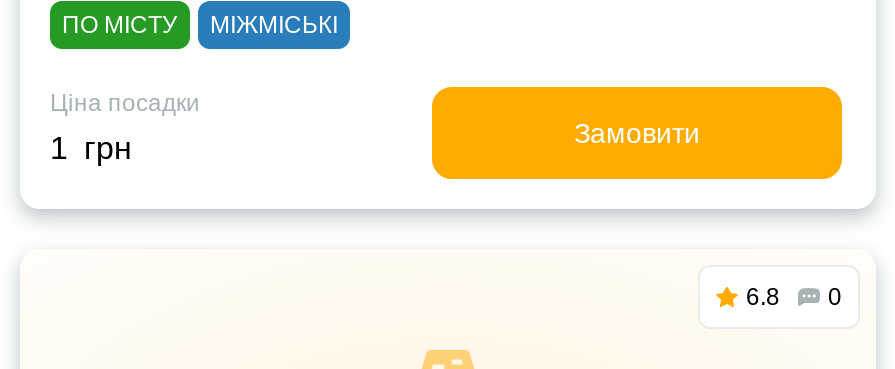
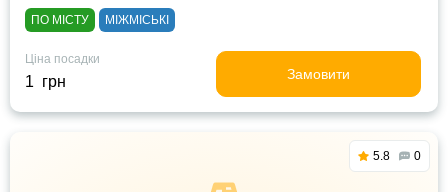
[746,283,842,311] 6.8 0 -> [373,149,421,163] 5.8 0

